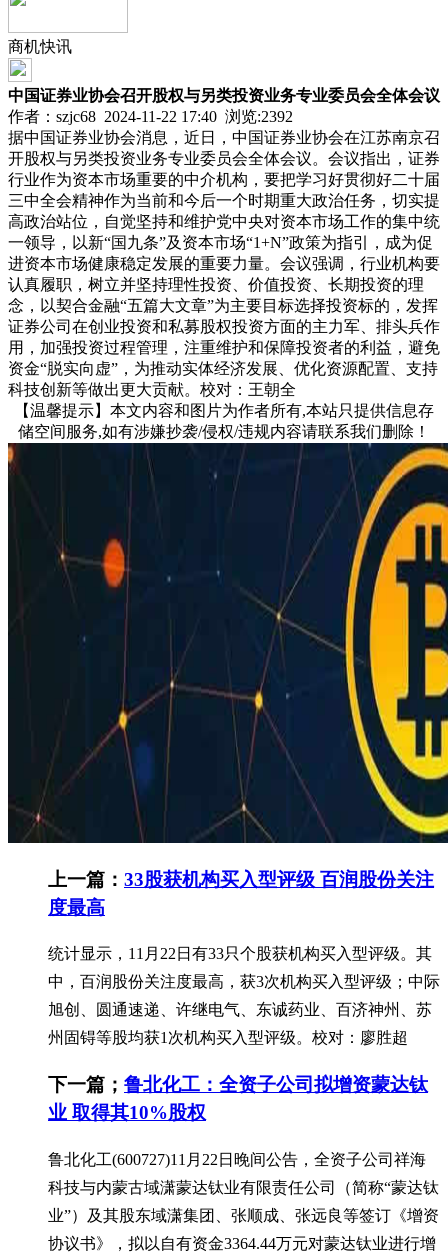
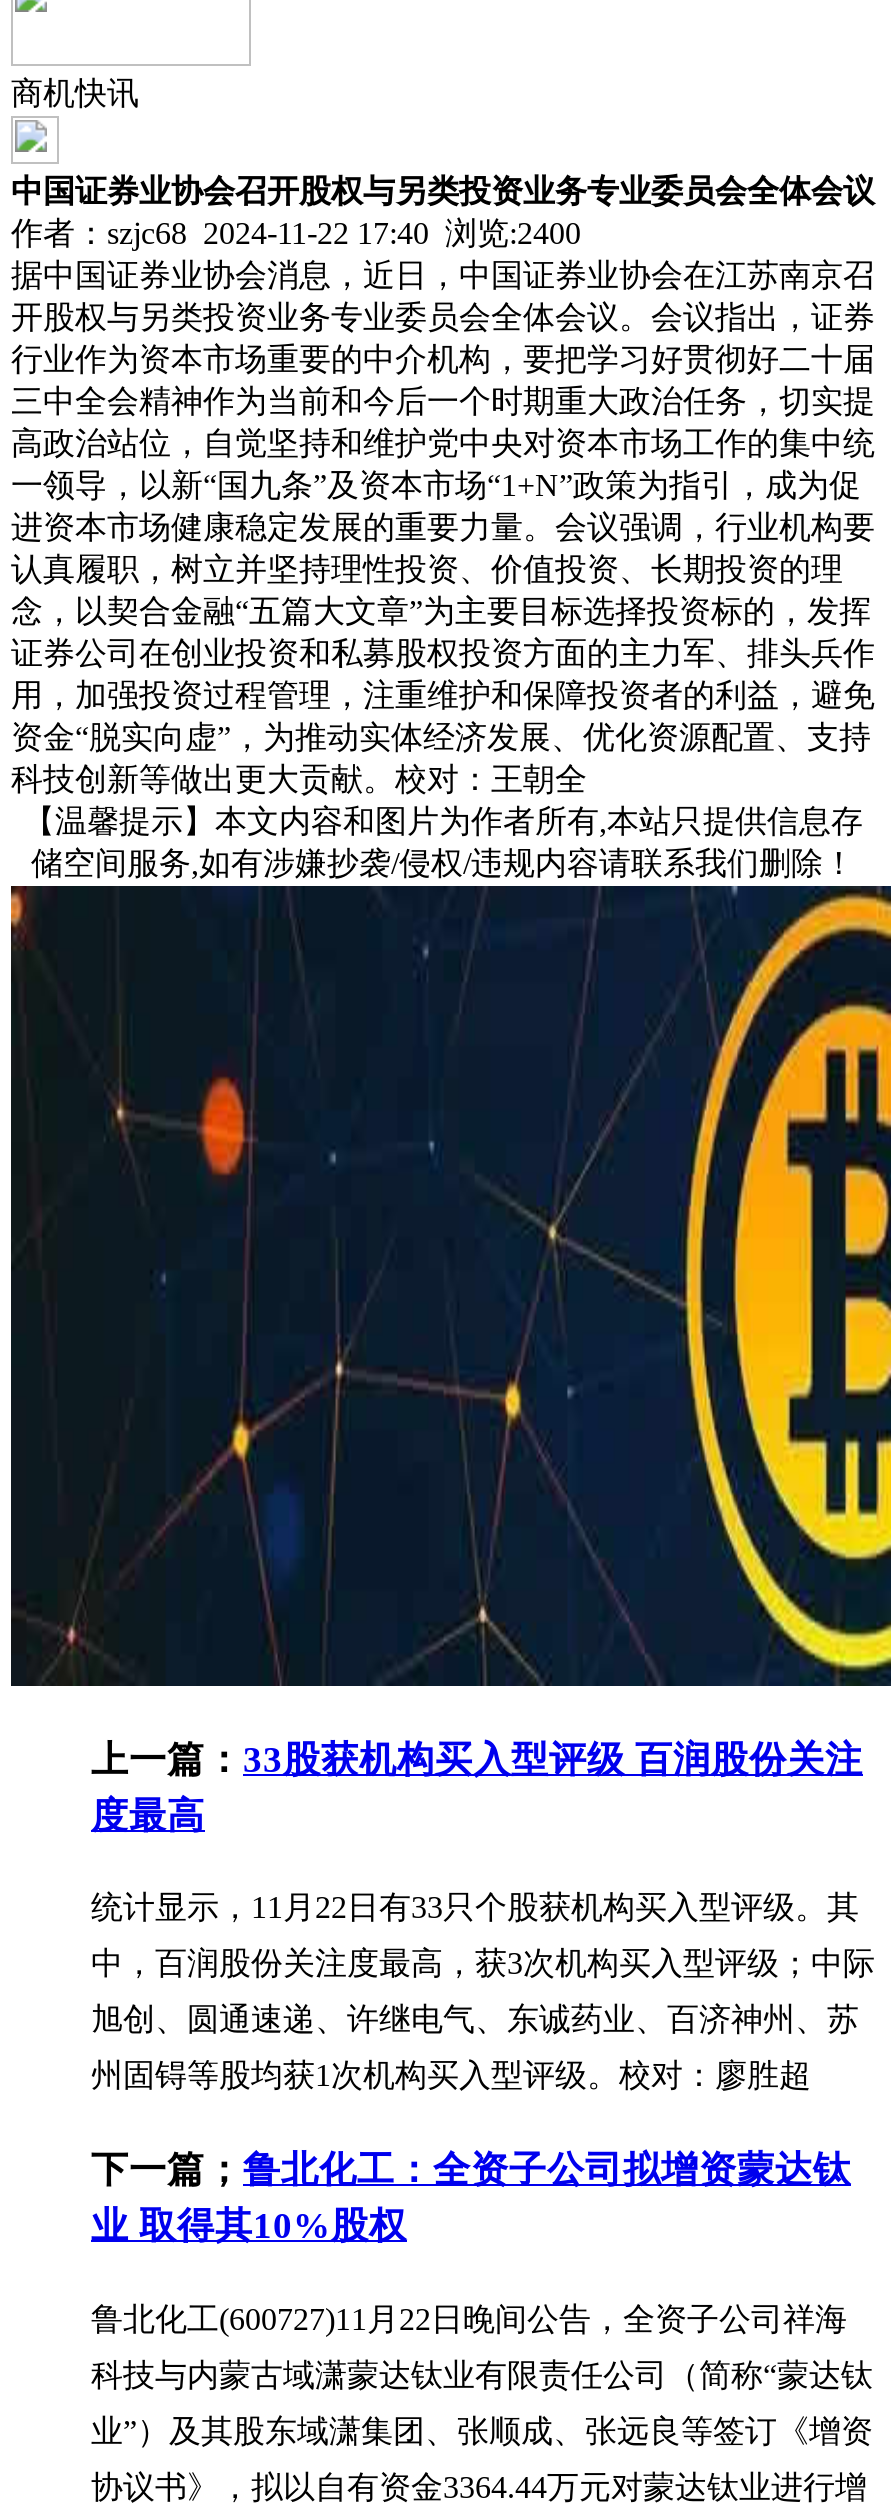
[8,108,293,125] 作者：szjc68 2024-11-22 17:40 浏览:2392 -> [11,216,581,250] 作者：szjc68 2024-11-22 17:40 浏览:2400

